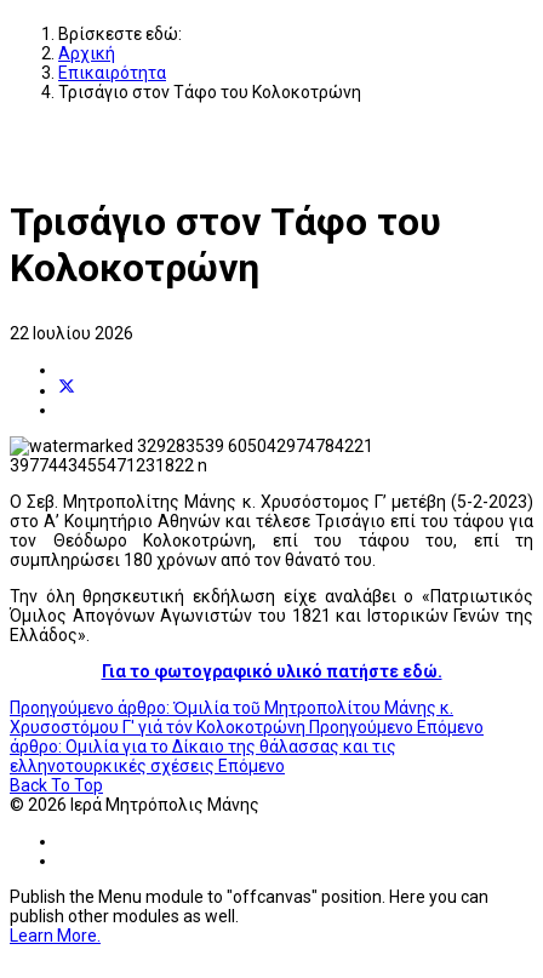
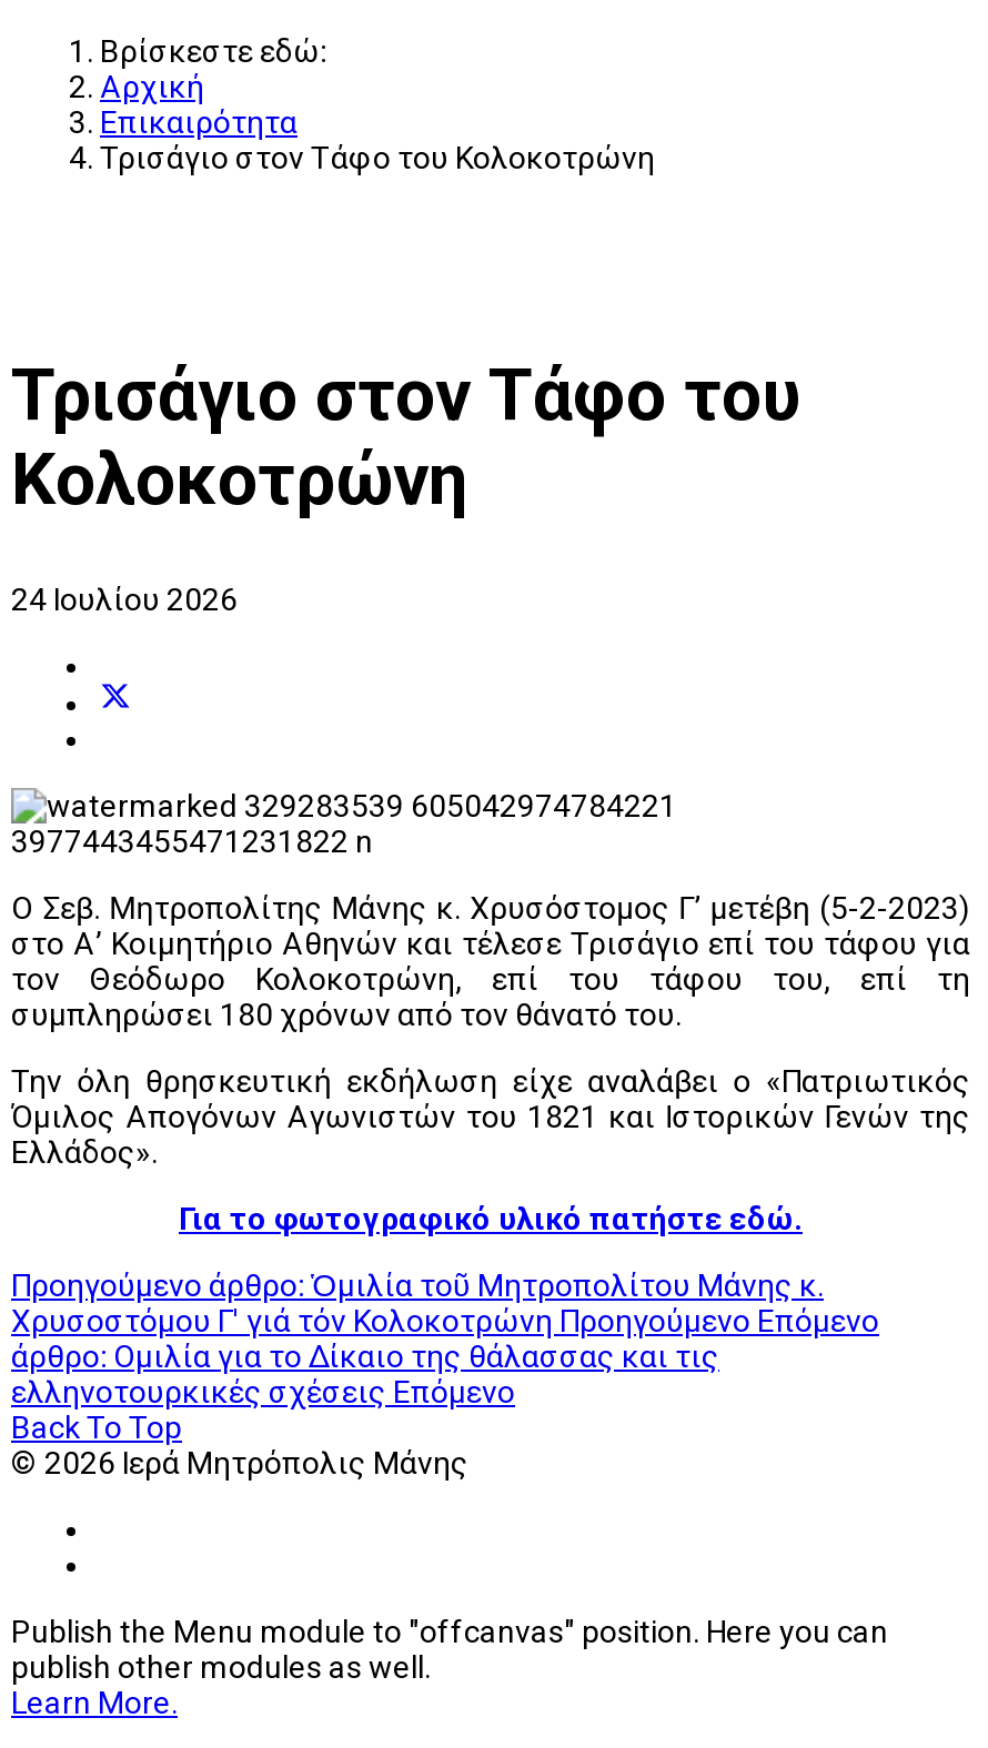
[10,324,133,343] 22 Ιουλίου 2026 -> [11,582,238,617] 24 Ιουλίου 2026

